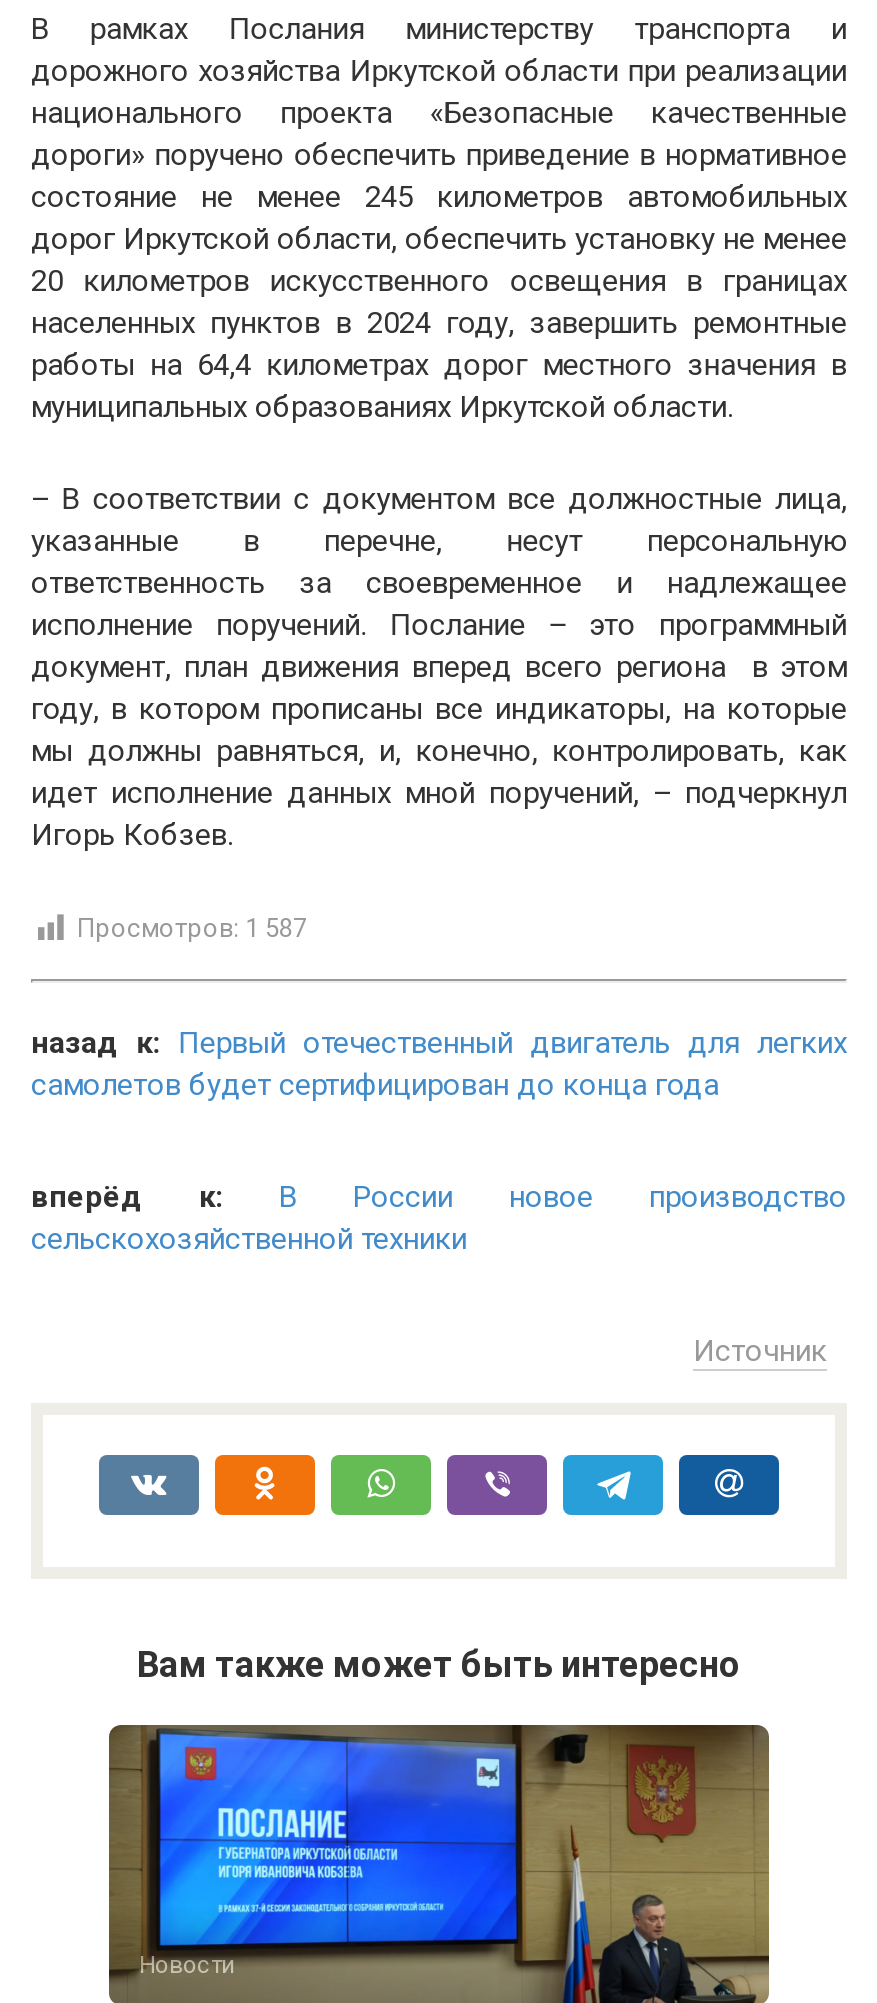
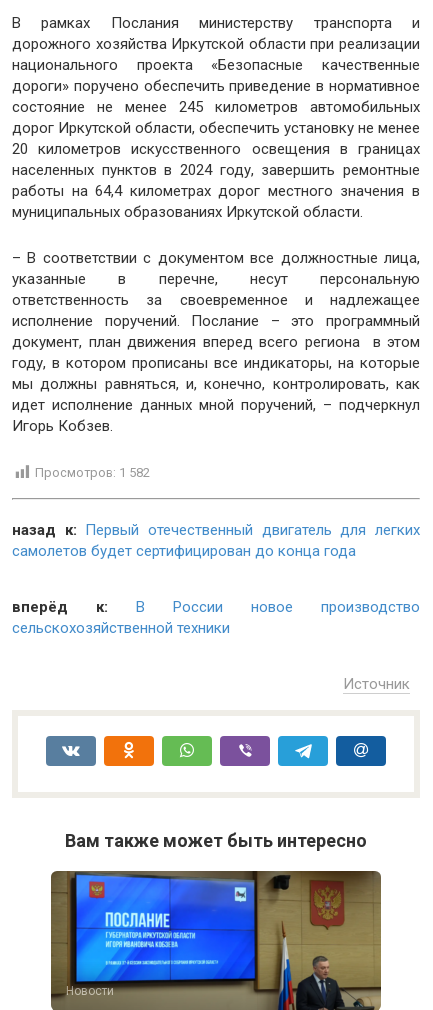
[77,913,307,943] Просмотров: 1 587 -> [35,465,150,480] Просмотров: 1 582

